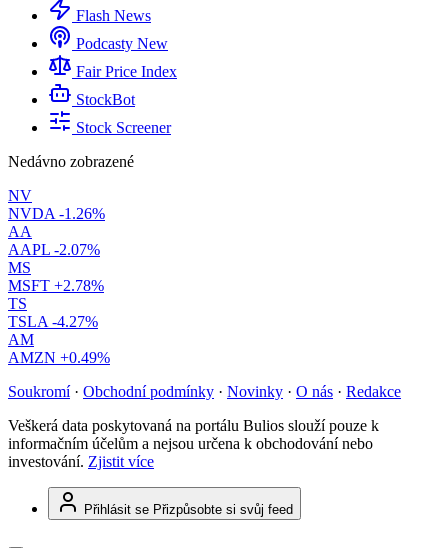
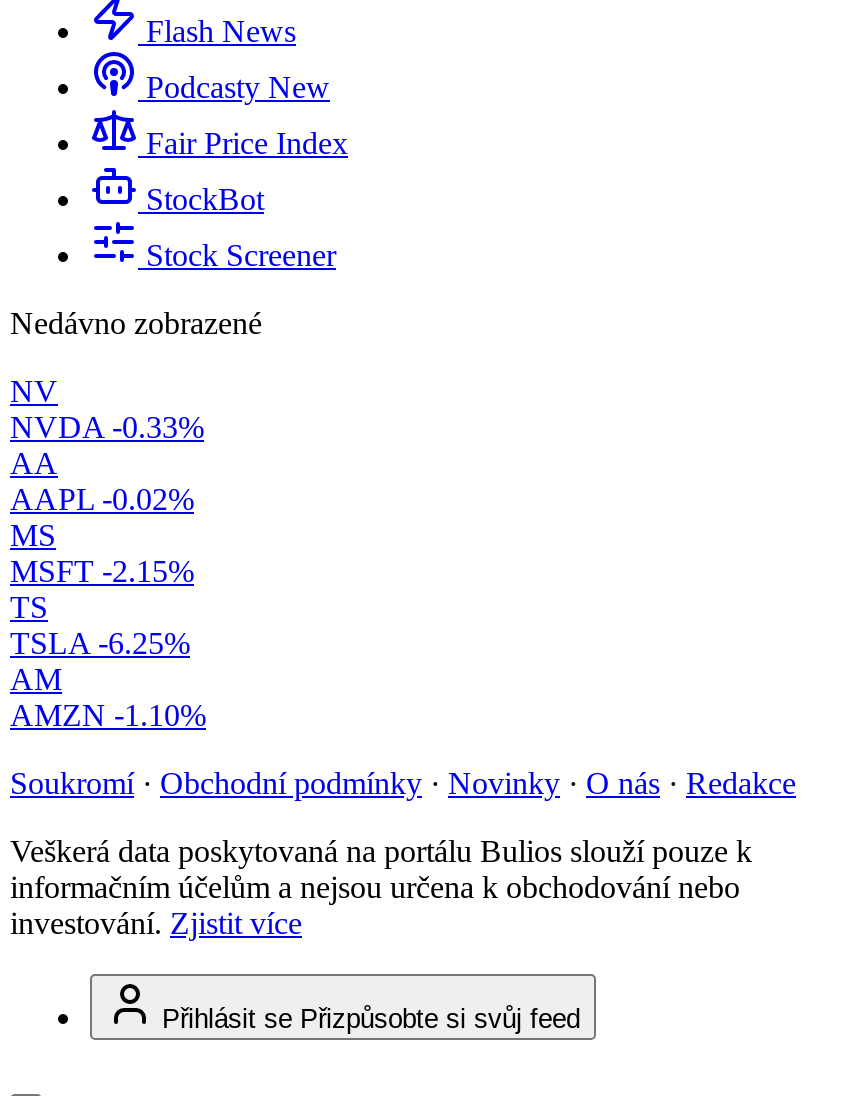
[8,205,105,222] NVDA -1.26% -> [10,410,204,444] NVDA -0.33%
[8,241,100,258] AAPL -2.07% -> [10,482,194,516] AAPL -0.02%
[8,277,104,294] MSFT +2.78% -> [10,554,194,588] MSFT -2.15%
[8,313,98,330] TSLA -4.27% -> [10,626,190,660] TSLA -6.25%
[8,349,110,366] AMZN +0.49% -> [10,698,206,732] AMZN -1.10%

